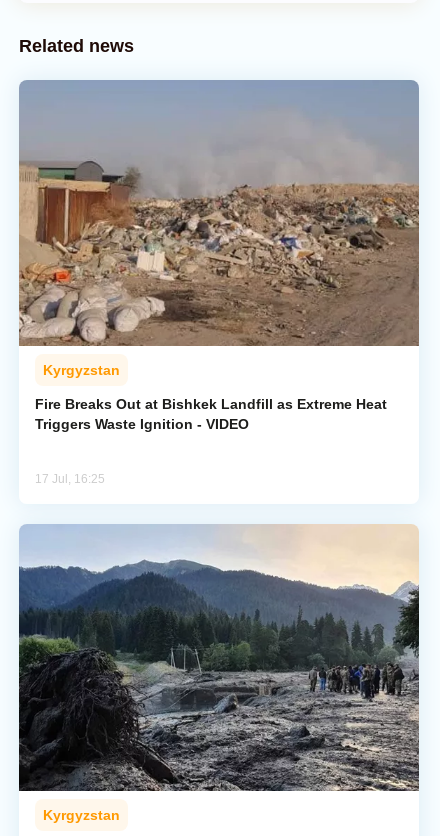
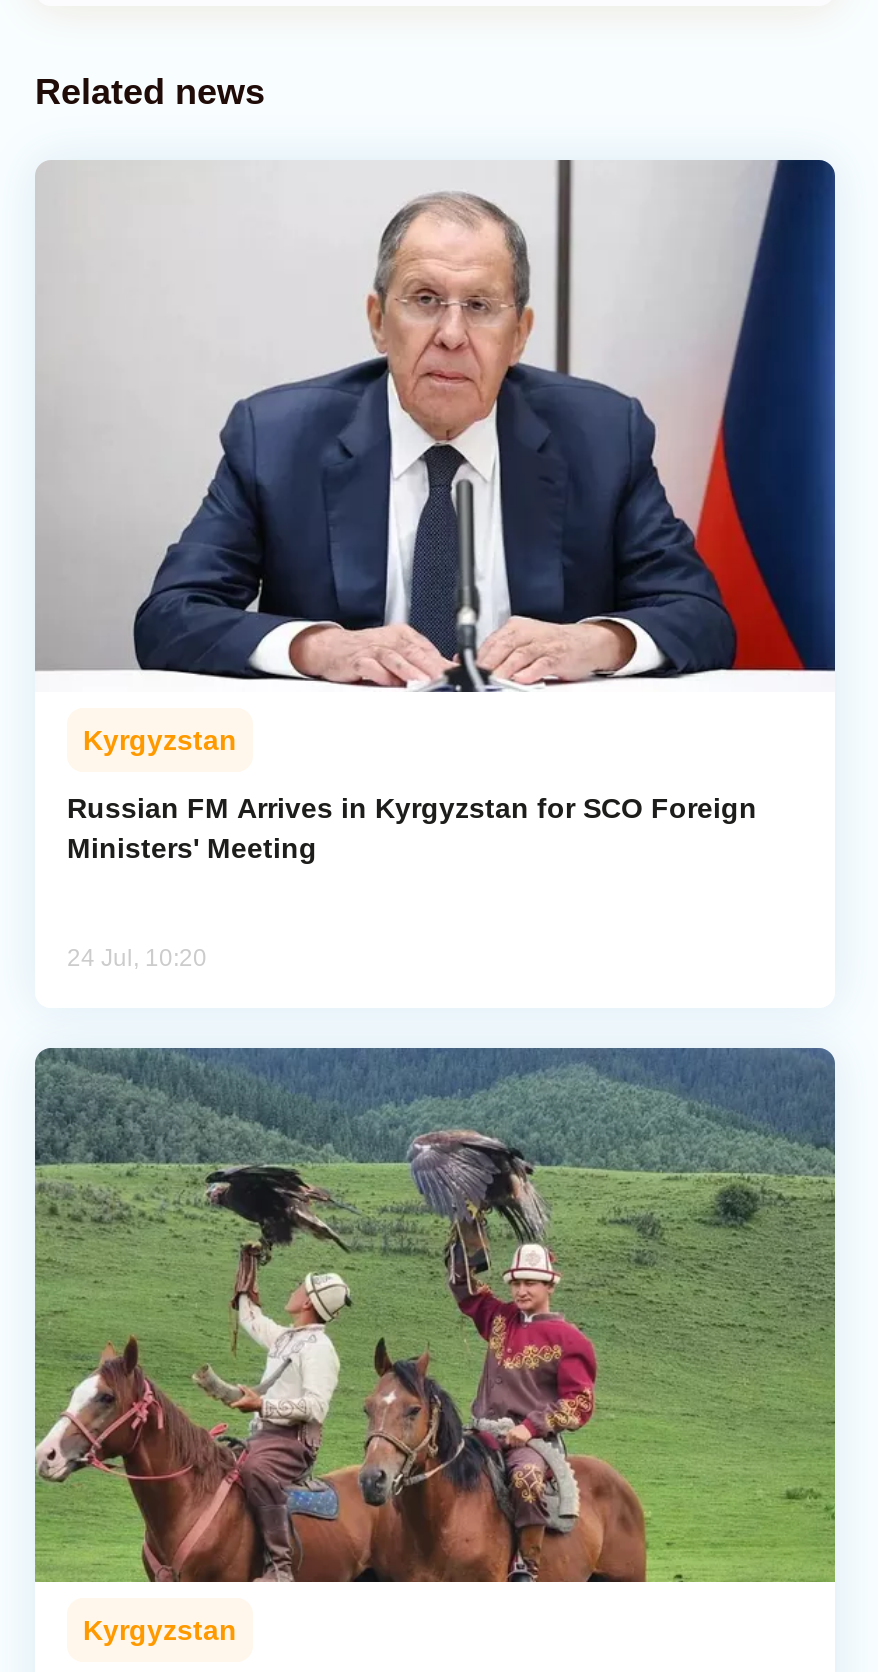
[18,80,420,347] [image] -> [35,160,837,694] [image]
[35,396,387,432] Fire Breaks Out at Bishkek Landfill as Extreme Heat | Triggers Waste Ignition - VIDEO -> [67,792,757,864] Russian FM Arrives in Kyrgyzstan for SCO Foreign | Ministers' Meeting
[35,472,105,486] 17 Jul, 16:25 -> [67,944,207,972] 24 Jul, 10:20
[18,524,420,792] [image] -> [33,1046,837,1584] [image]

